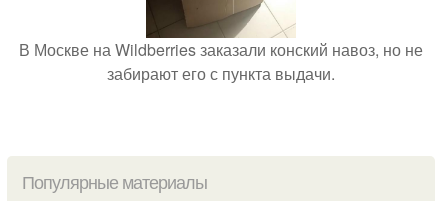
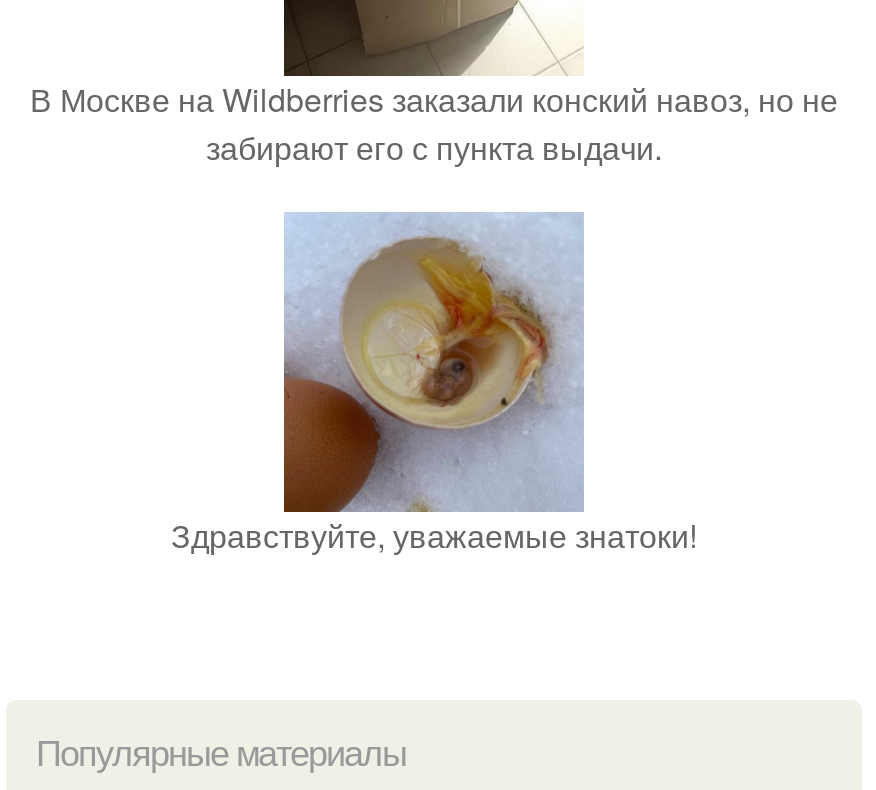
none -> [171,212,697,558] [image] | Здравствуйте, уважаемые знатоки!

